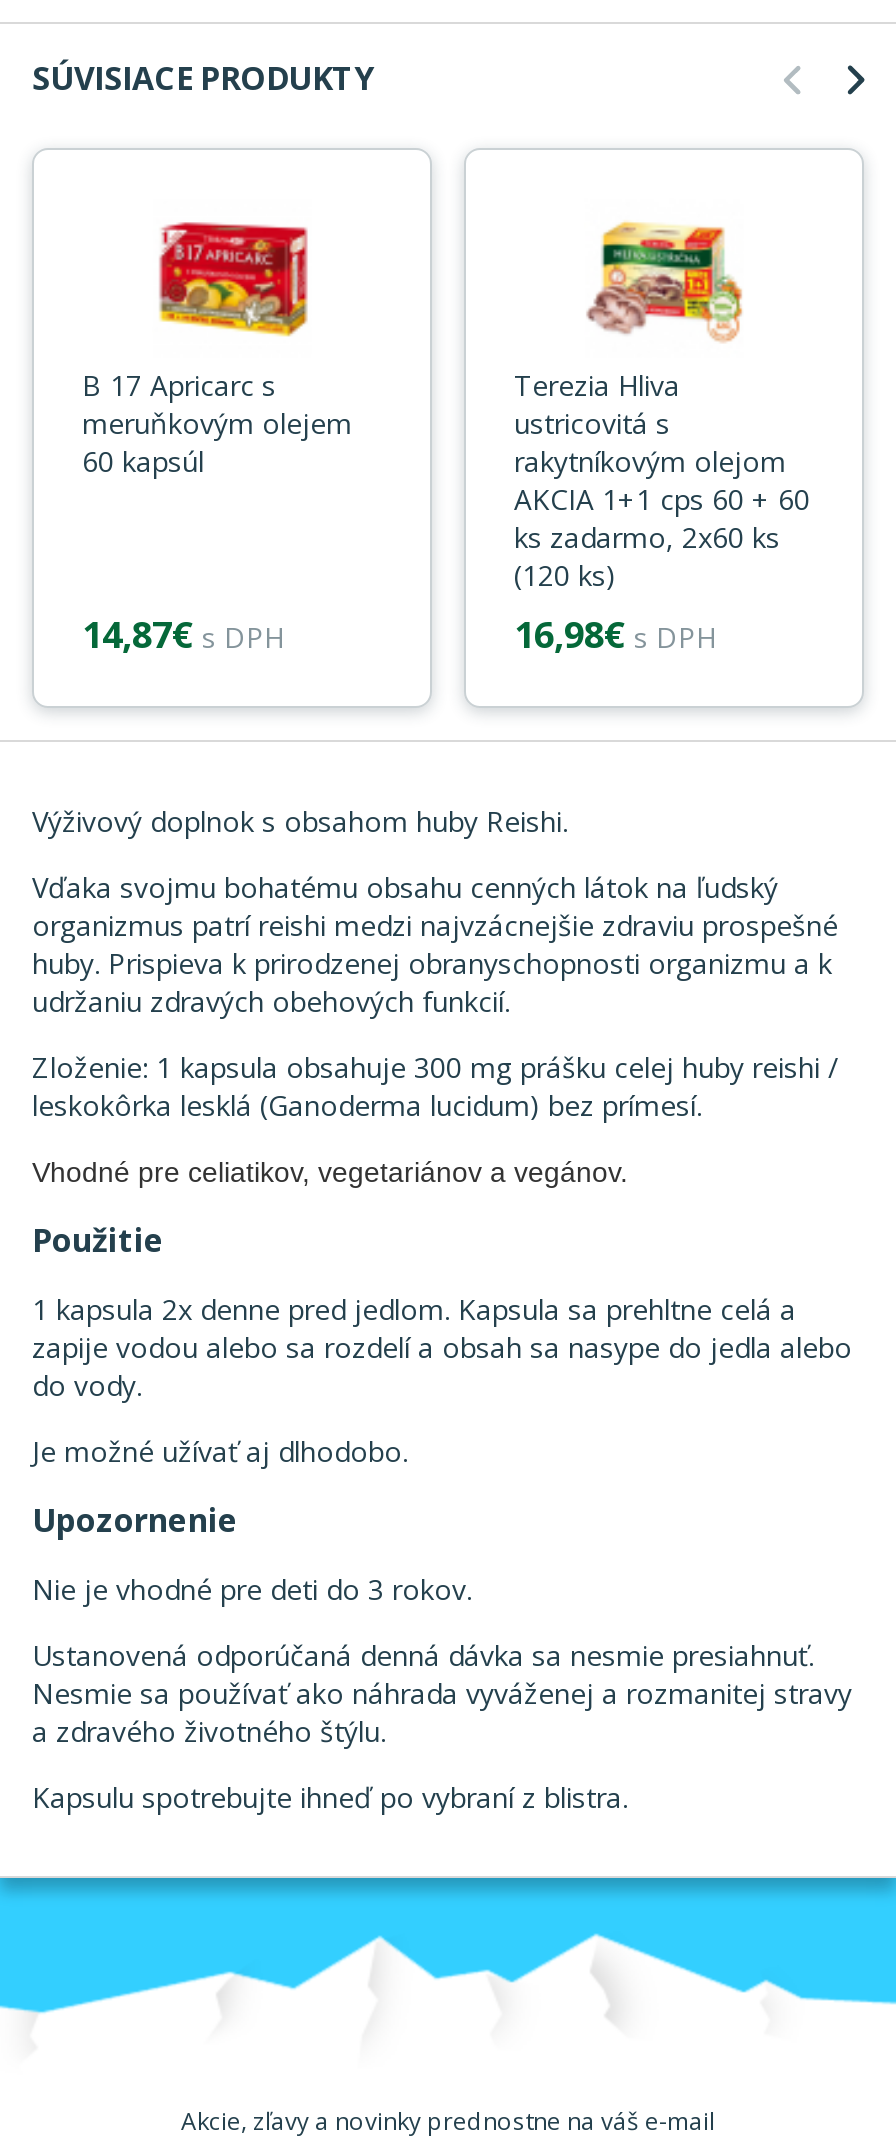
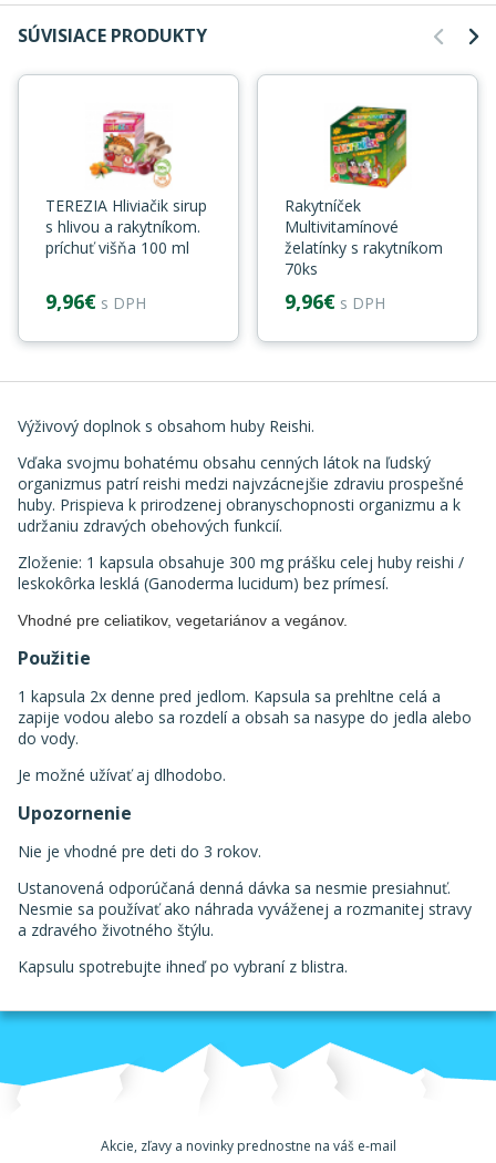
[82,220,352,480] [image] | B 17 Apricarc s | meruňkovým olejem | 60 kapsúl -> [45,110,207,258] [image] | TEREZIA Hliviačik sirup | s hlivou a rakytníkom. | príchuť višňa 100 ml
[514,220,810,658] [image] | Terezia Hliva | ustricovitá s | rakytníkovým olejom | AKCIA 1+1 cps 60 + 60 | ks zadarmo, 2x60 ks | (120 ks) | 16,98€ s DPH -> [285,105,443,315] [image] | Rakytníček | Multivitamínové | želatínky s rakytníkom | 70ks | 9,96€ s DPH
[82,610,284,658] 14,87€ s DPH -> [45,288,146,315] 9,96€ s DPH

